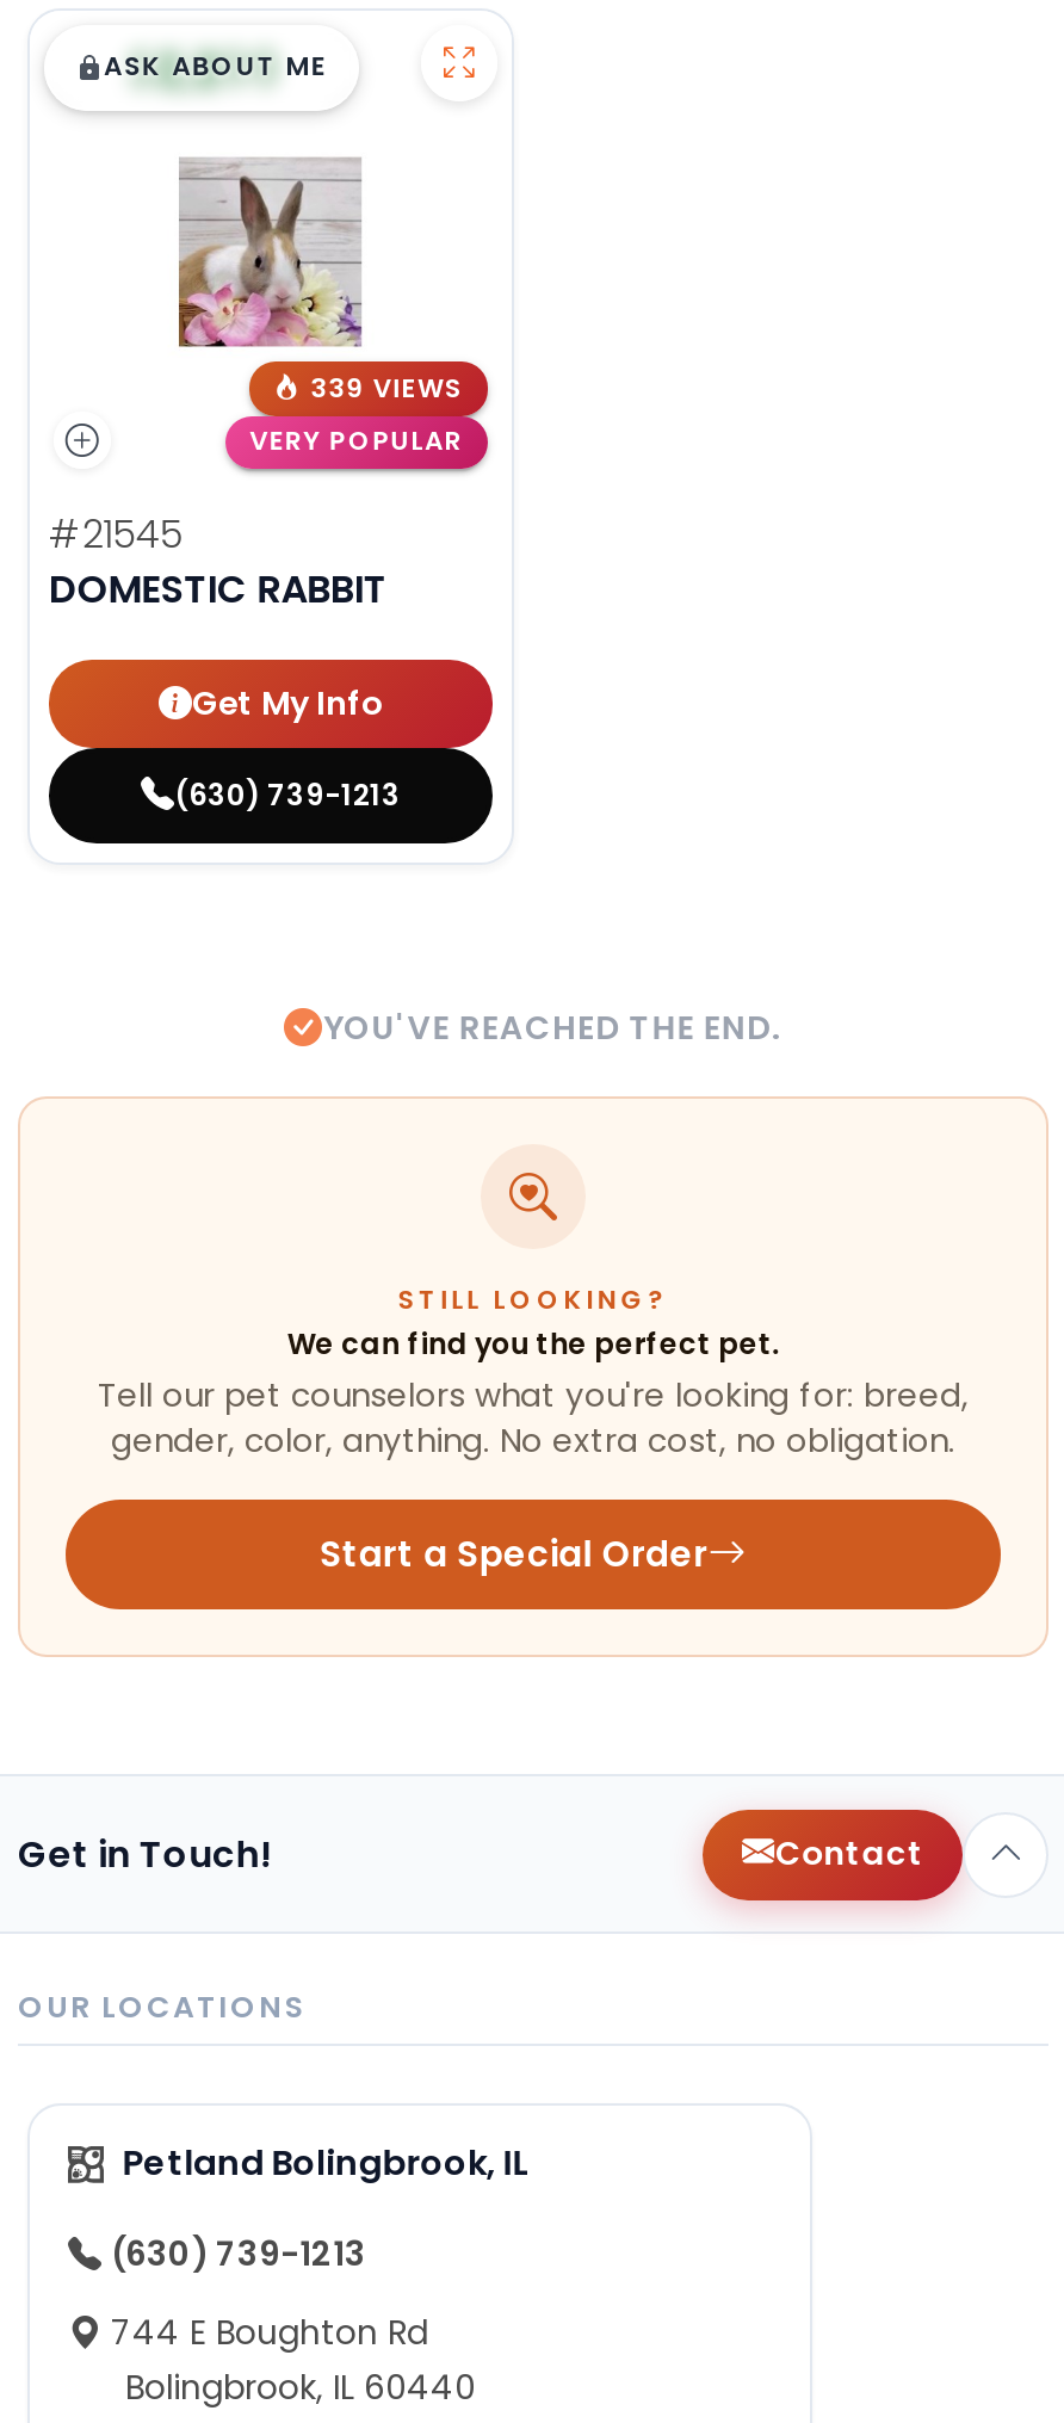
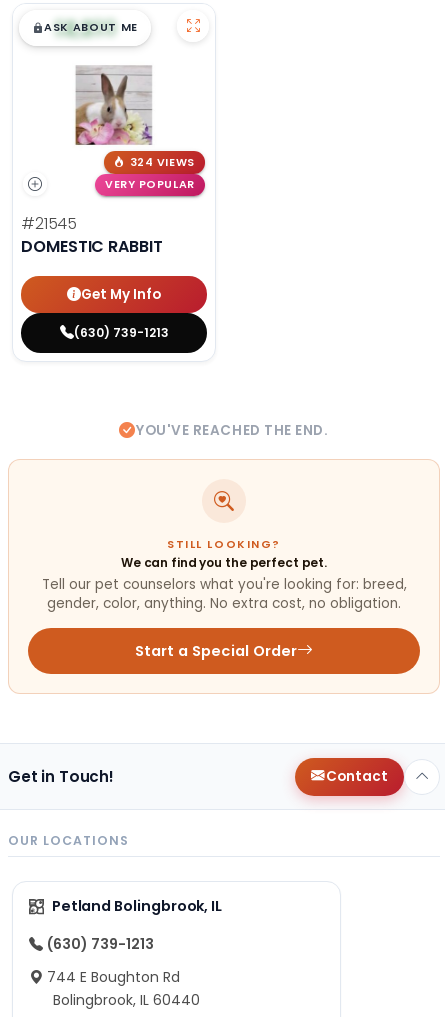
[311,371,463,406] 339 VIEWS -> [130,155,195,170] 324 VIEWS

